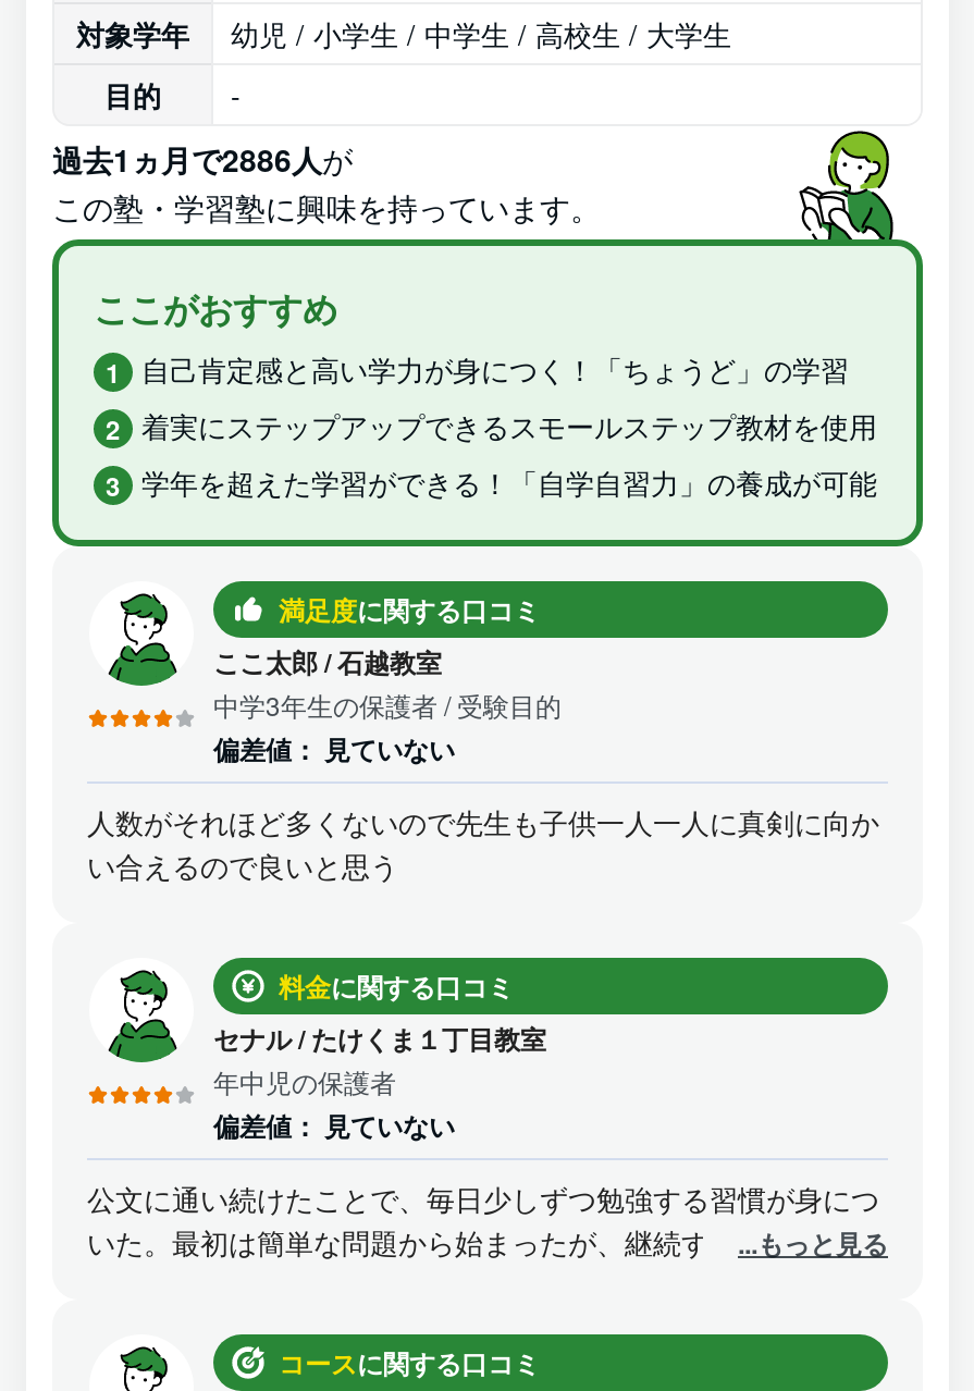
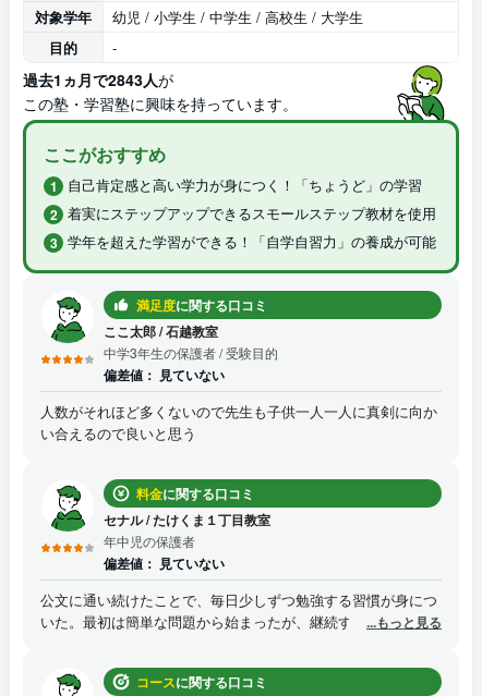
[52,137,353,181] 過去1ヵ月で2886人が -> [23,69,173,90] 過去1ヵ月で2843人が

